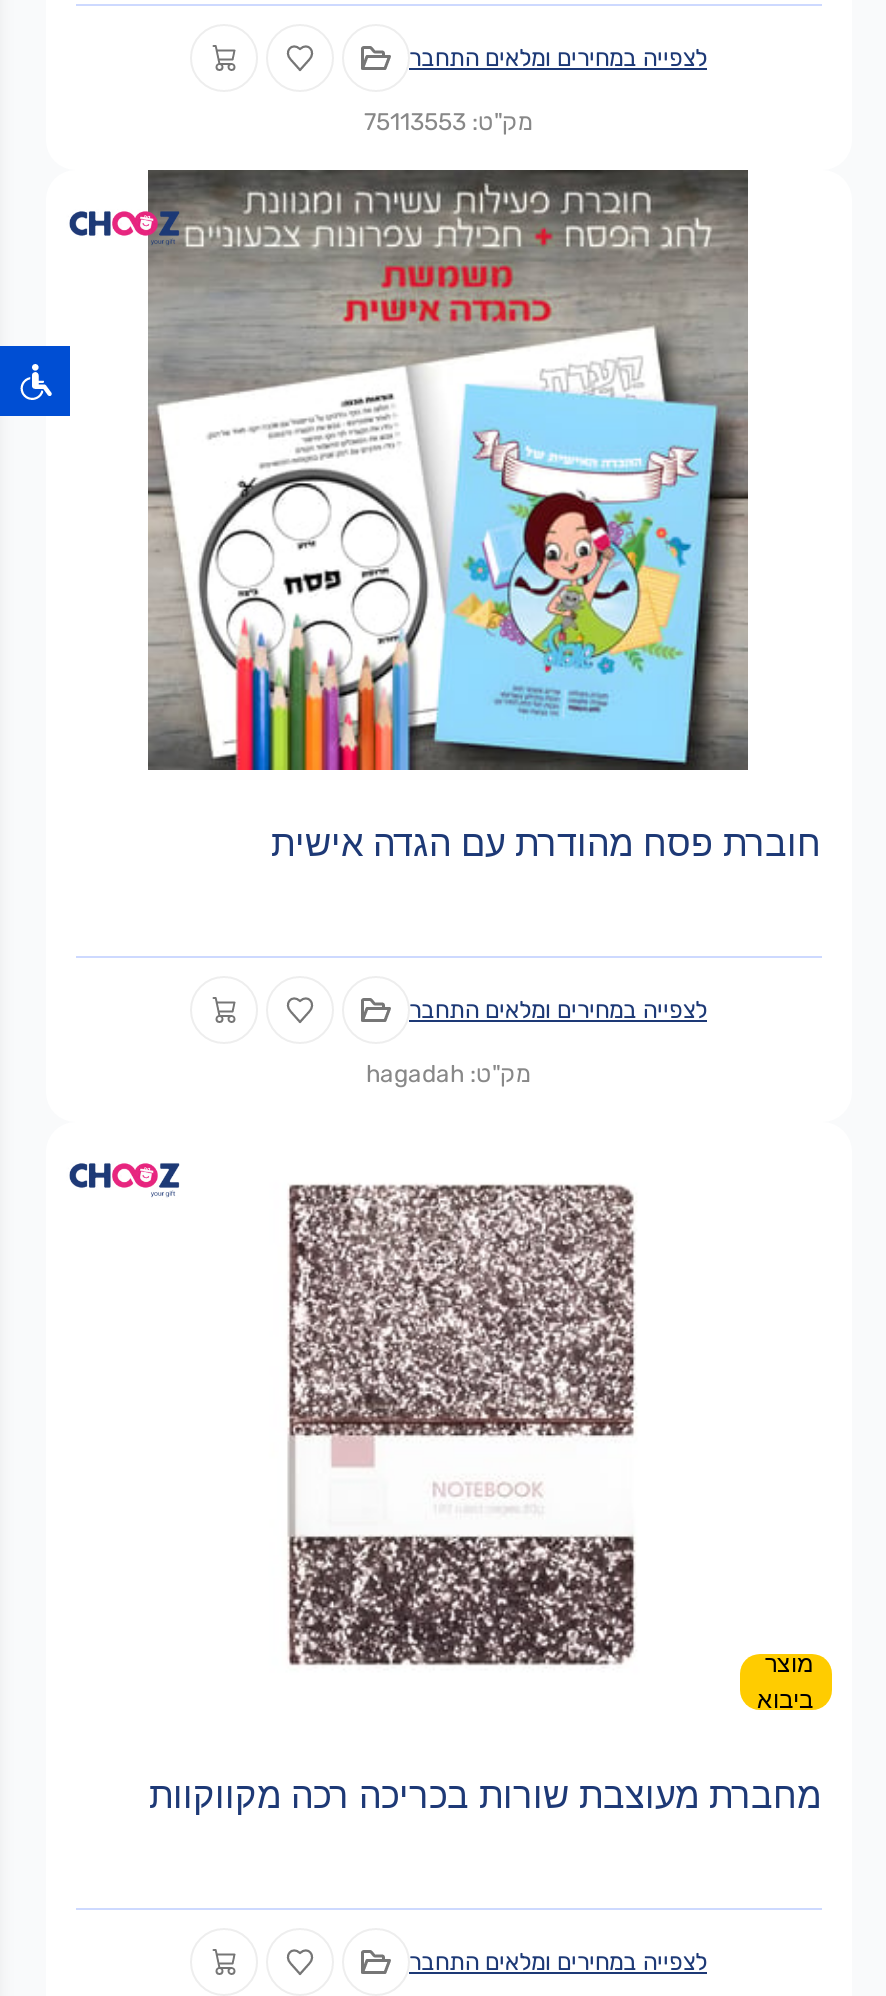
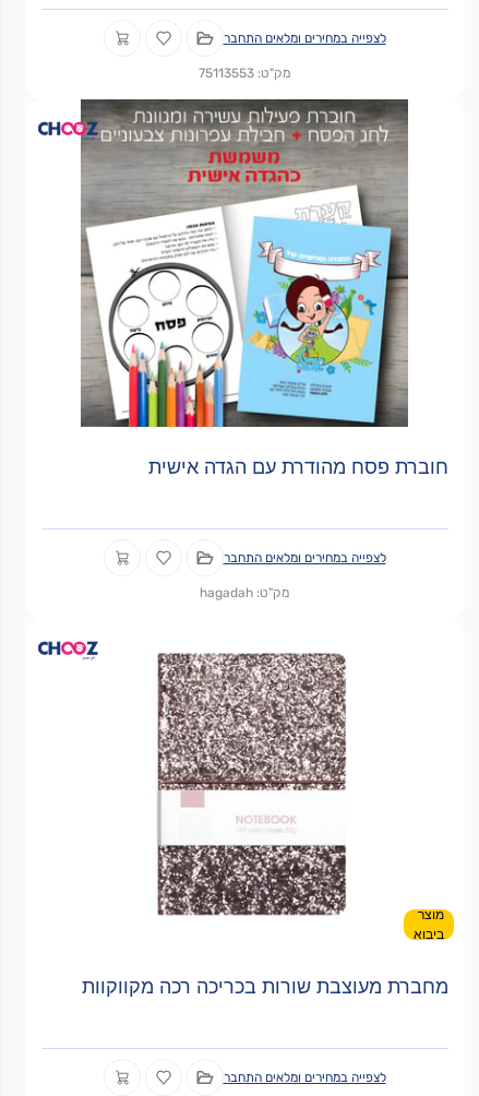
[6,344,72,418] [image] -> none

